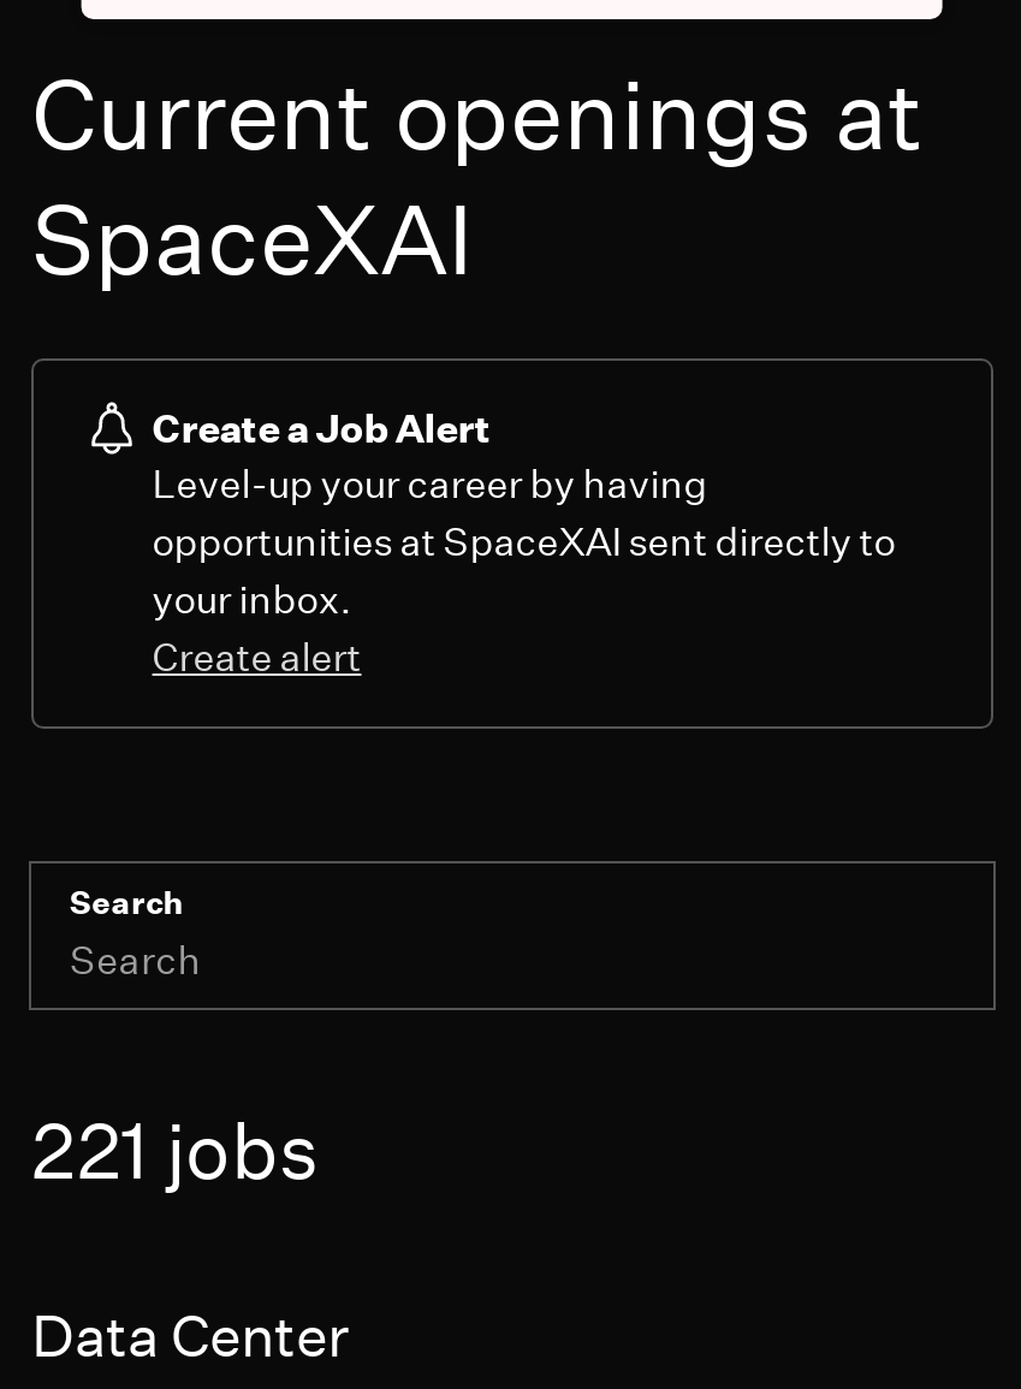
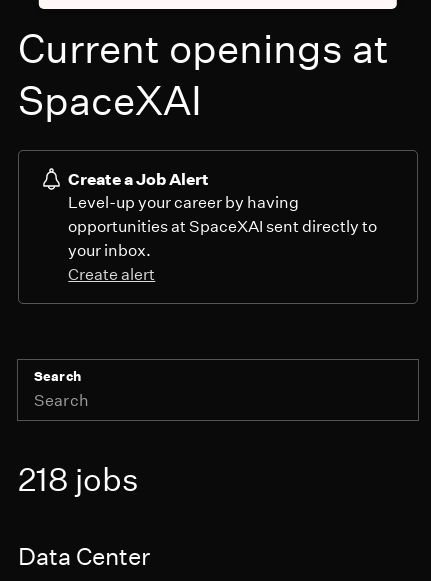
[31,1104,320,1198] 221 jobs -> [18,460,139,499] 218 jobs

